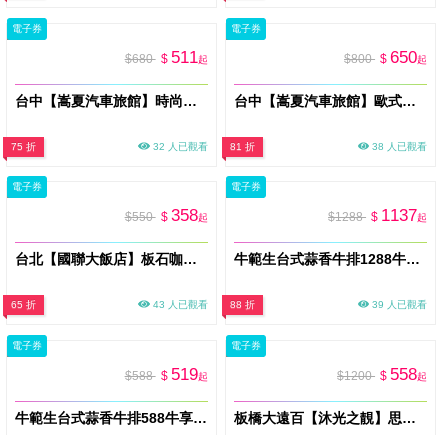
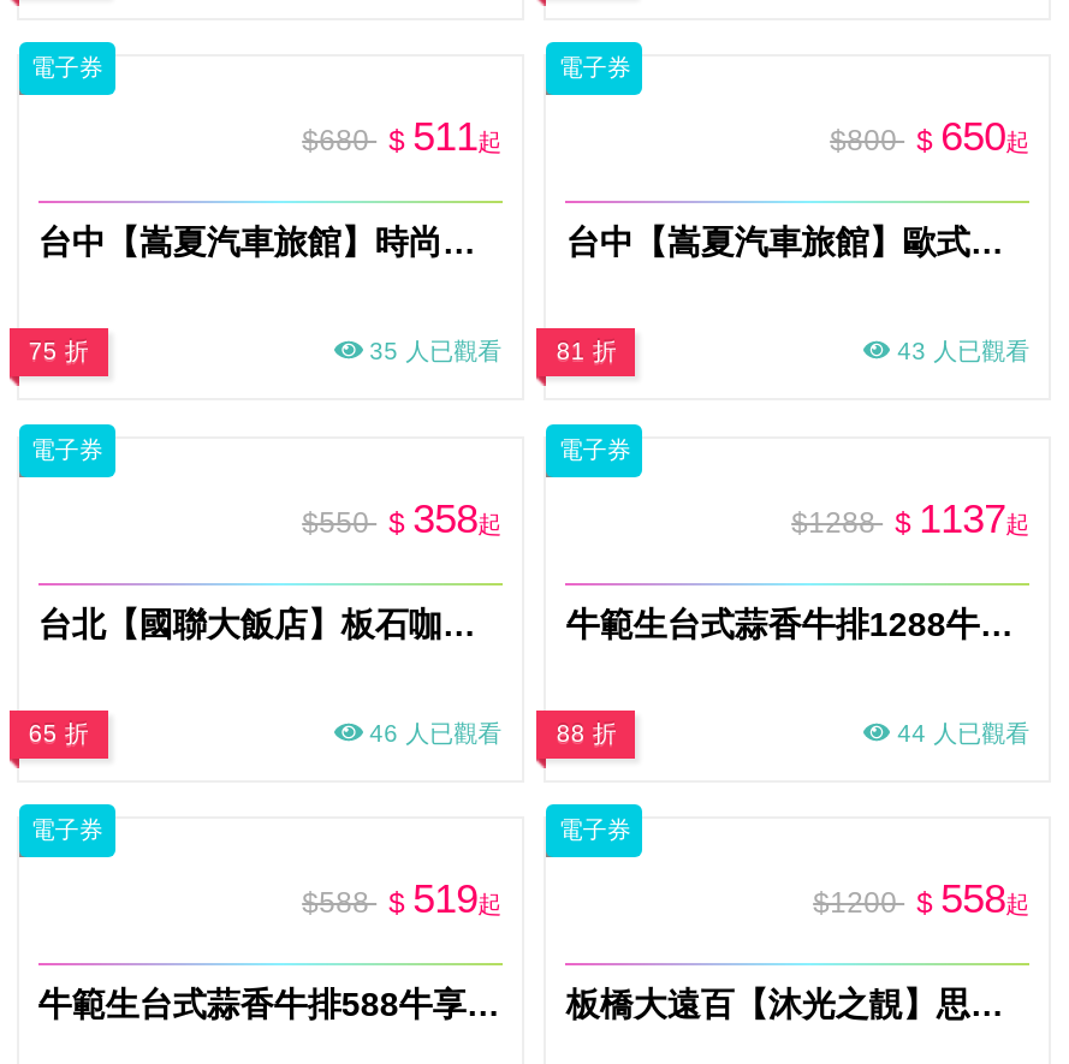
[150,141,208,152] 32 人已觀看 -> [362,339,502,365] 35 人已觀看
[369,141,427,152] 38 人已觀看 -> [890,339,1030,365] 43 人已觀看
[150,299,208,310] 43 人已觀看 -> [362,719,502,746] 46 人已觀看
[369,299,427,310] 39 人已觀看 -> [890,719,1030,746] 44 人已觀看

